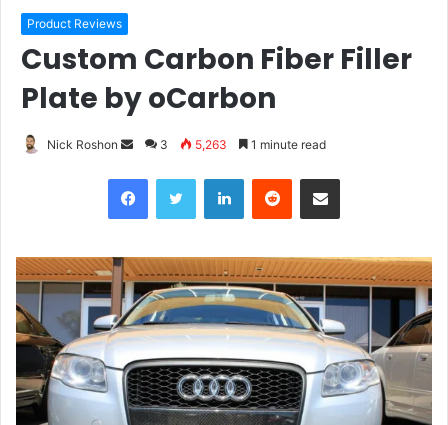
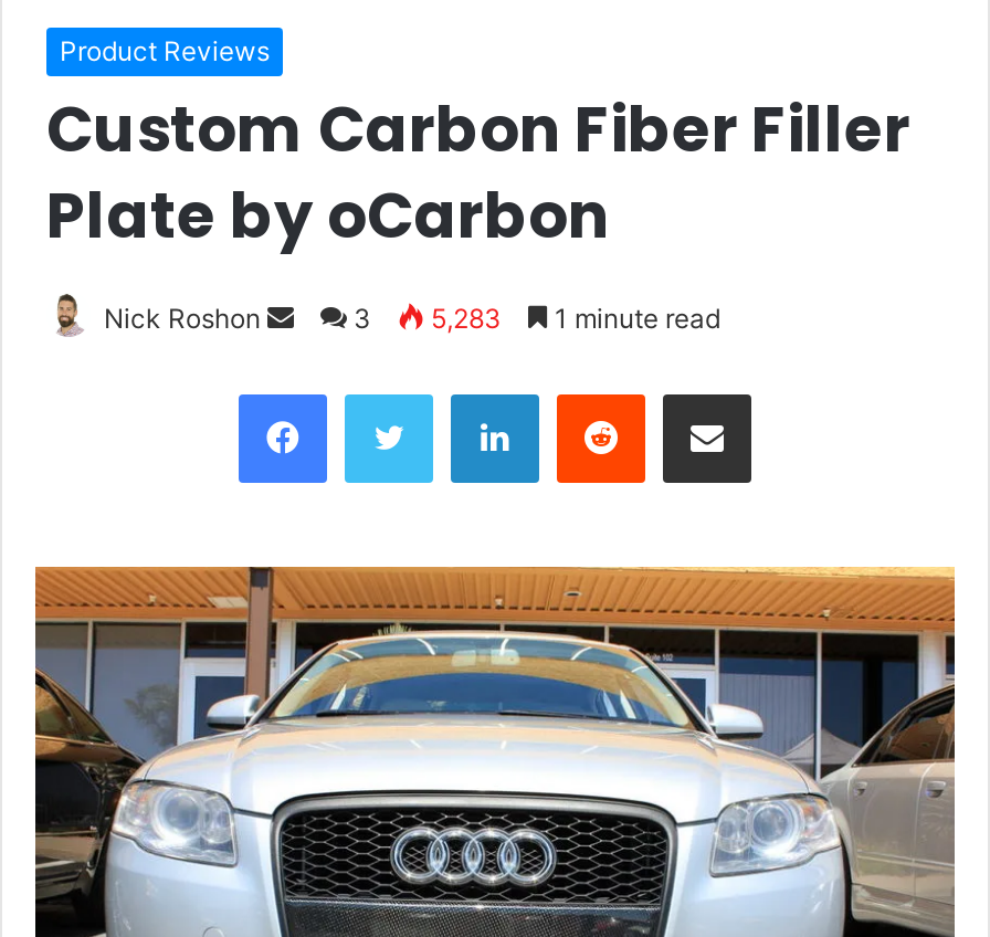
[192,137,227,152] 5,263 -> [424,301,502,335] 5,283

